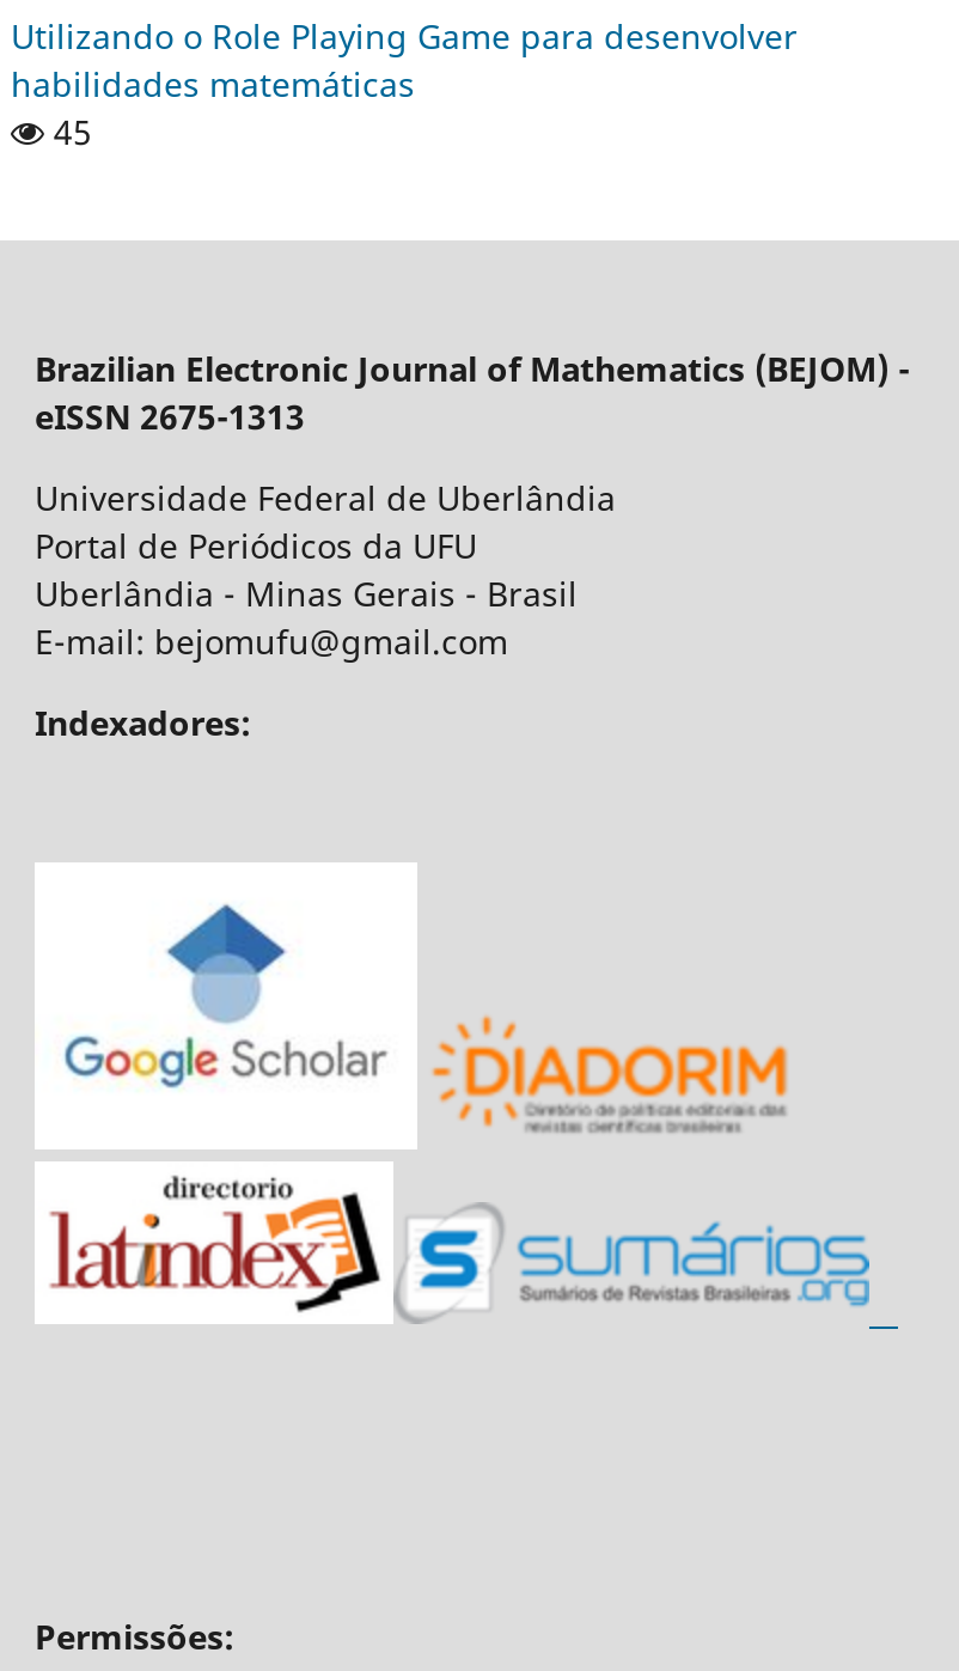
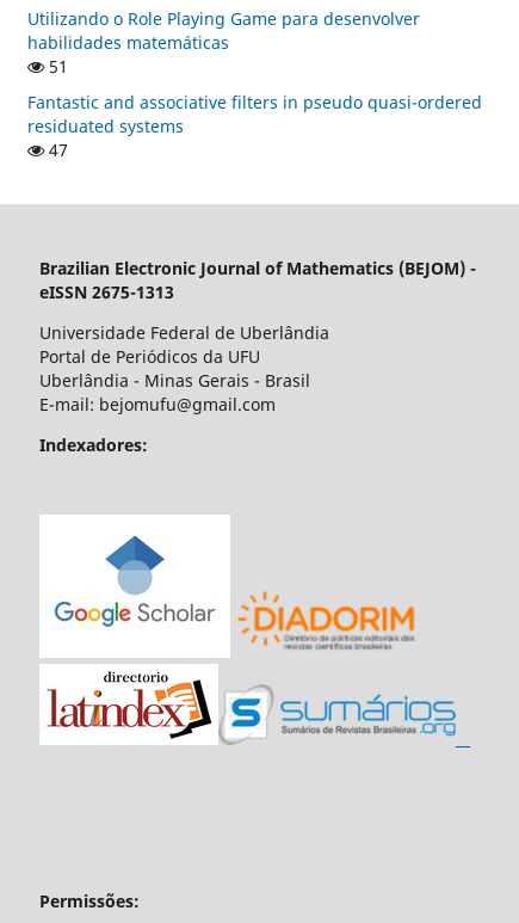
[44,110,92,155] 45 -> [27,55,482,162] 51 | Fantastic and associative filters in pseudo quasi-ordered | residuated systems | 47

